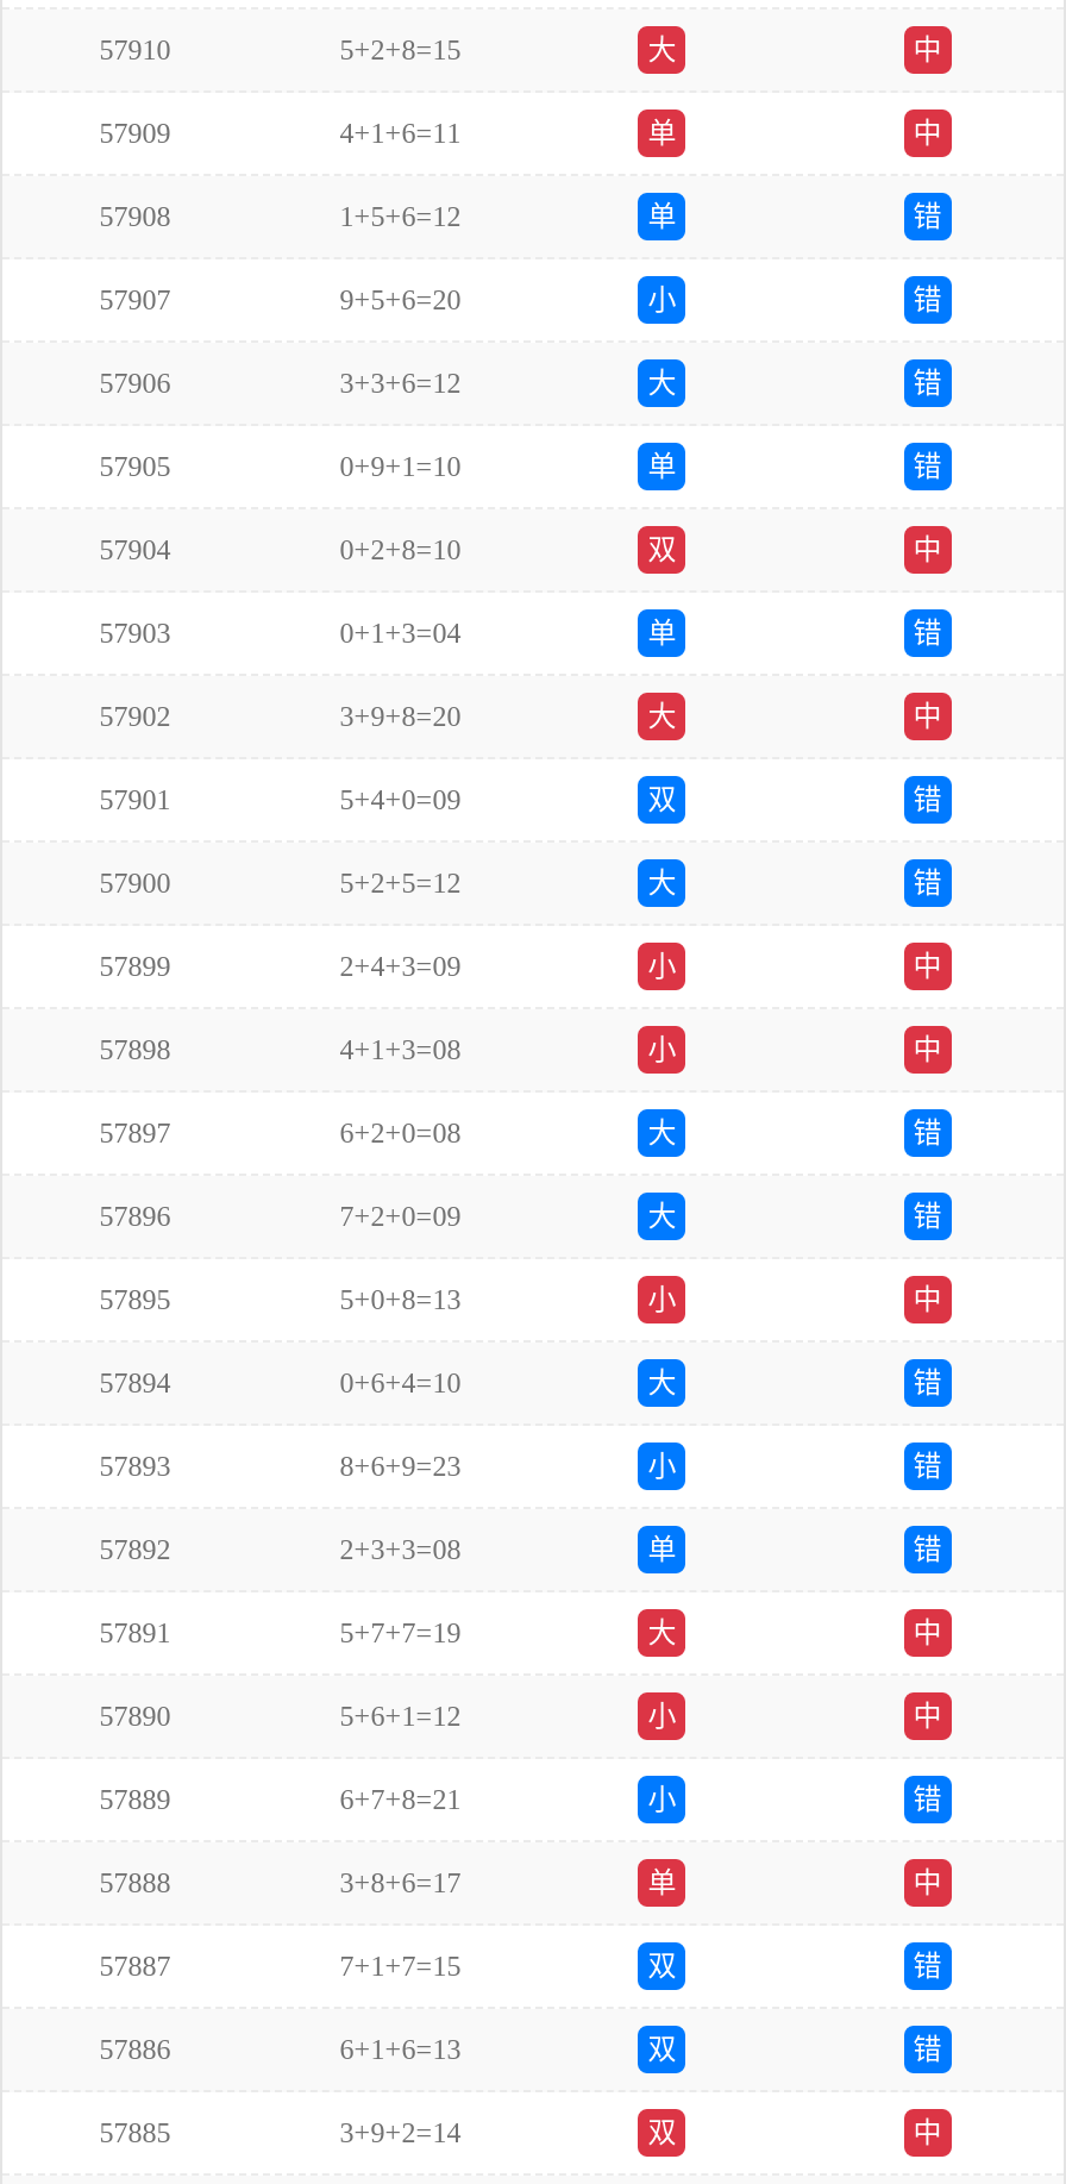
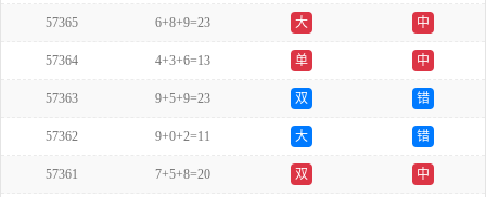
[99,33,171,67] 57910 -> [45,15,78,30] 57365
[340,33,461,67] 5+2+8=15 -> [155,15,210,30] 6+8+9=23
[99,117,171,150] 57909 -> [45,53,78,68] 57364
[340,117,461,150] 4+1+6=11 -> [155,53,210,68] 4+3+6=13
[99,200,942,816] 57908 | 1+5+6=12 | 单 | 错 | 57907 | 9+5+6=20 | 小 | 错 | 57906 | 3+3+6=12 | 大 | 错 | 57905 | 0+9+1=10 | 单 | 错 | 57904 | 0+2+8=10 | 双 | 中 | 57903 | 0+1+3=04 | 单 | 错 | 57902 | 3+9+8=20 | 大 | 中 | 57901 | 5+4+0=09 -> [45,91,210,106] 57363 | 9+5+9=23
[99,866,171,900] 57900 -> [45,129,78,144] 57362
[340,866,461,900] 5+2+5=12 -> [155,129,210,144] 9+0+2=11
[99,950,942,2149] 57899 | 2+4+3=09 | 小 | 中 | 57898 | 4+1+3=08 | 小 | 中 | 57897 | 6+2+0=08 | 大 | 错 | 57896 | 7+2+0=09 | 大 | 错 | 57895 | 5+0+8=13 | 小 | 中 | 57894 | 0+6+4=10 | 大 | 错 | 57893 | 8+6+9=23 | 小 | 错 | 57892 | 2+3+3=08 | 单 | 错 | 57891 | 5+7+7=19 | 大 | 中 | 57890 | 5+6+1=12 | 小 | 中 | 57889 | 6+7+8=21 | 小 | 错 | 57888 | 3+8+6=17 | 单 | 中 | 57887 | 7+1+7=15 | 双 | 错 | 57886 | 6+1+6=13 | 双 | 错 | 57885 | 3+9+2=14 -> [45,167,210,182] 57361 | 7+5+8=20

